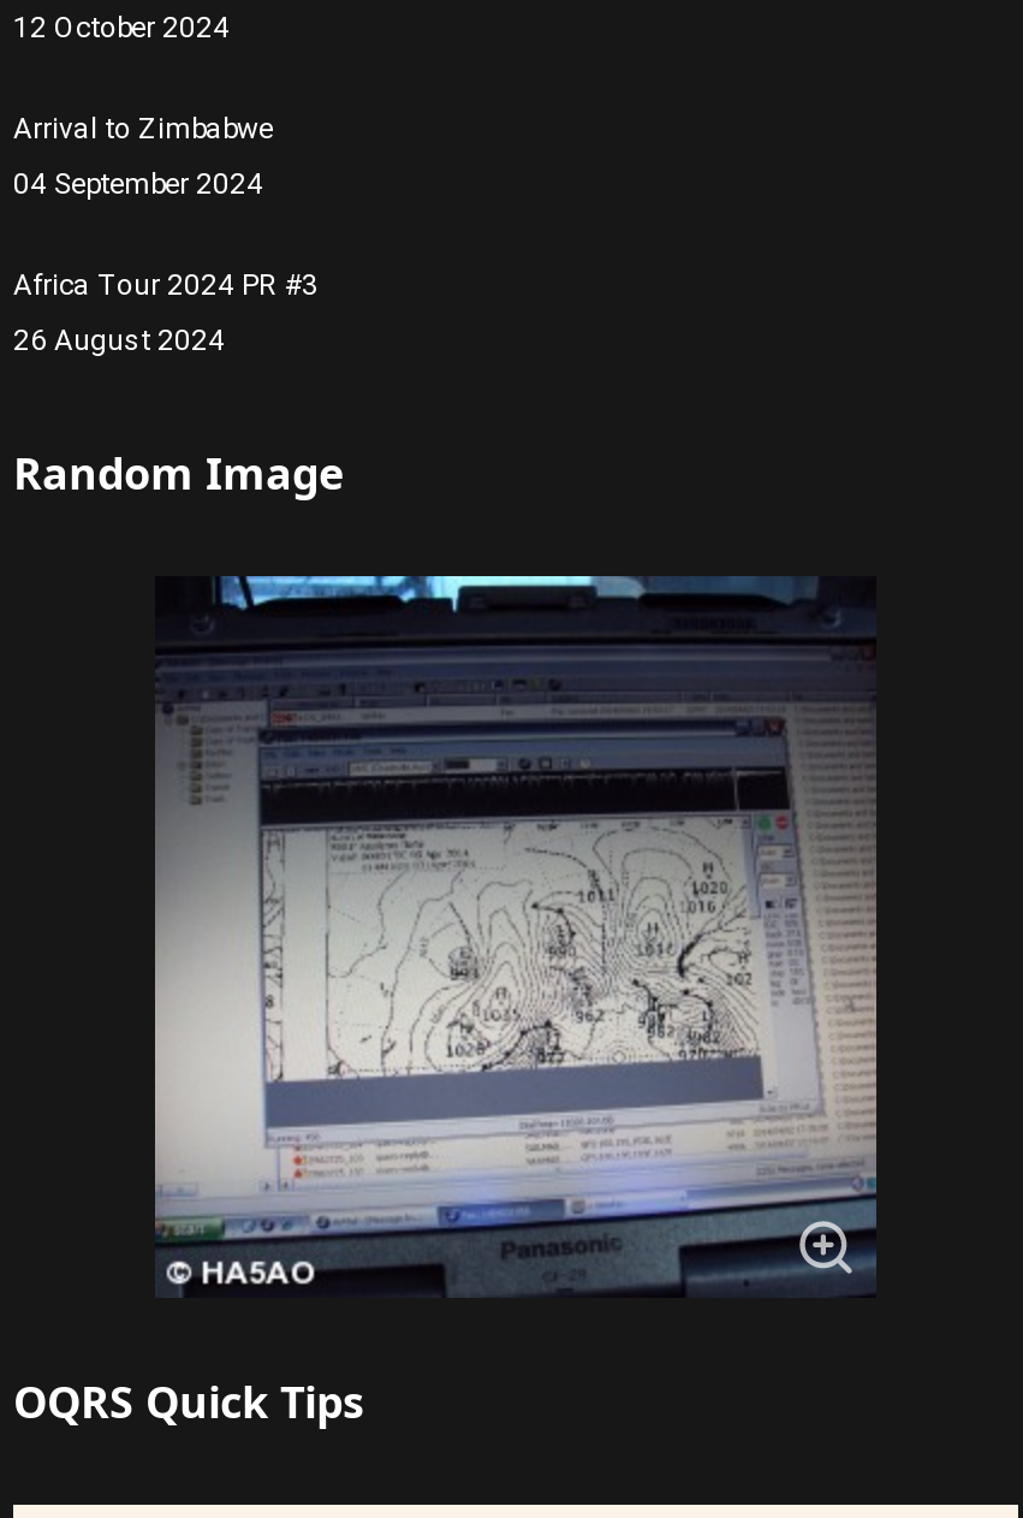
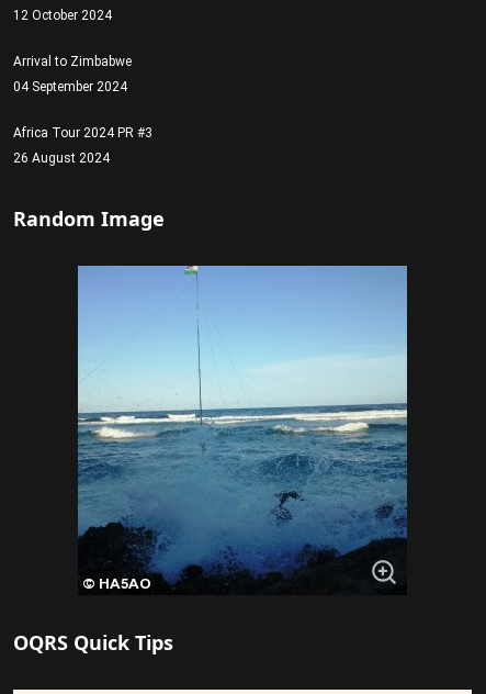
[153,574,879,1298] [image] -> [77,265,408,594] [image]

